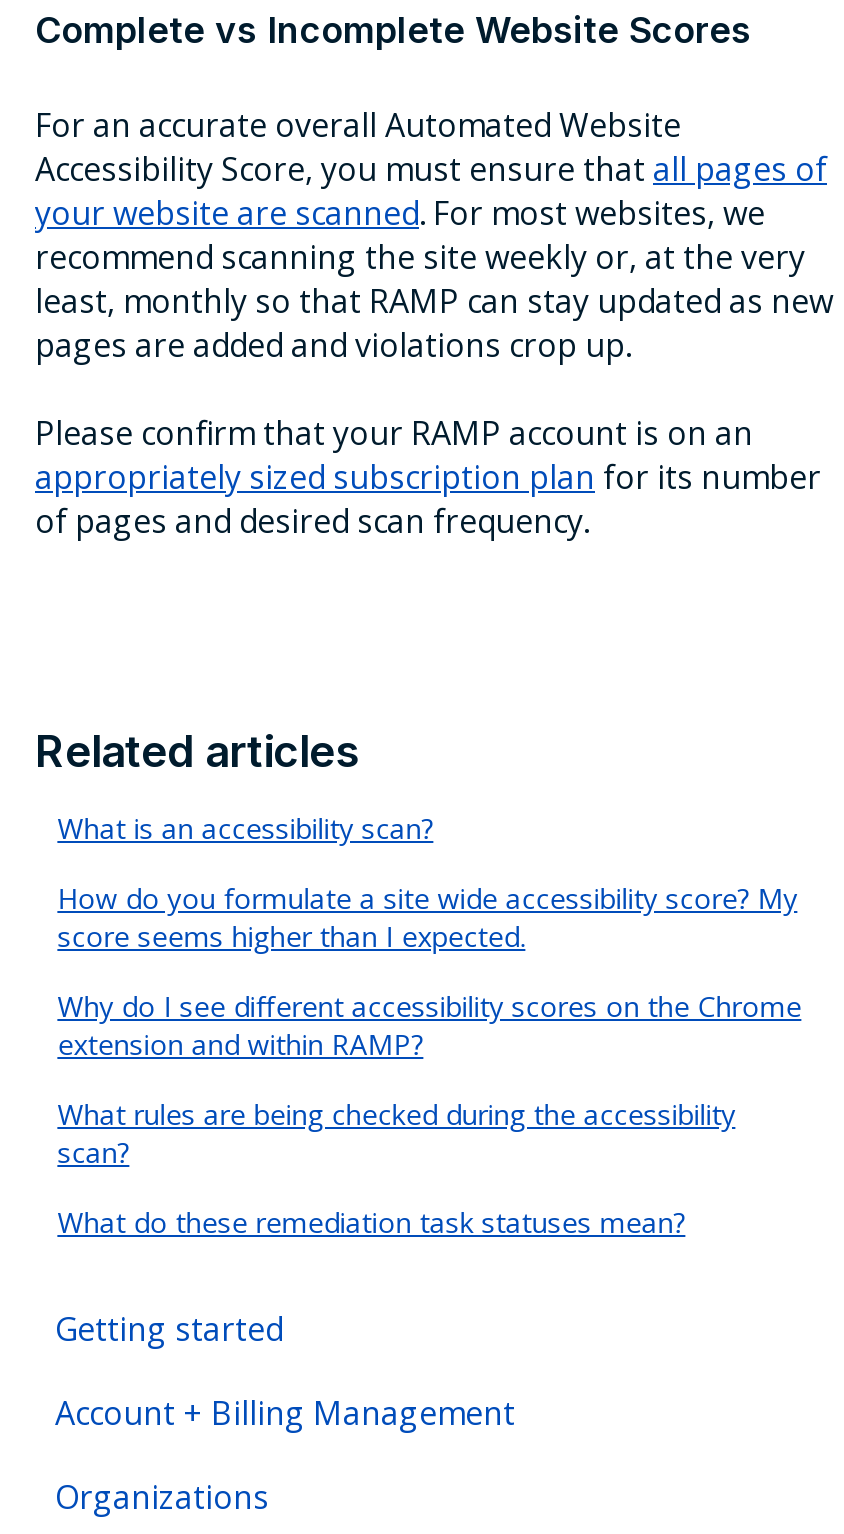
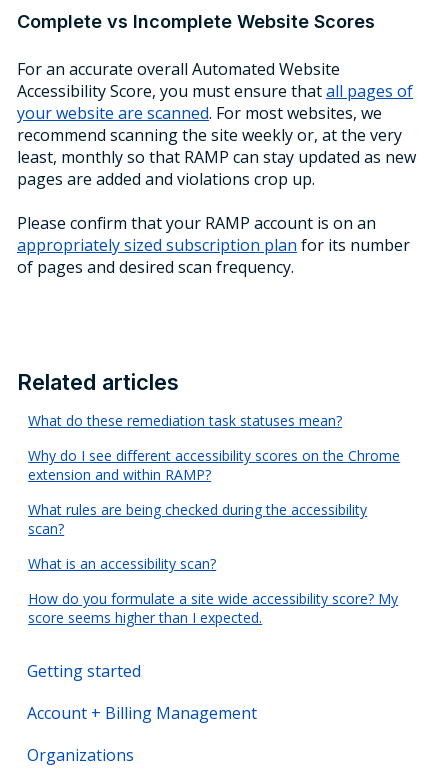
moved [57,810,797,956] -> [28,554,398,627]: What is an accessibility scan? | How do you formulate a site wide accessibility score? My | score seems higher than I expected.
moved [57,988,801,1172] -> [28,446,400,538]: Why do I see different accessibility scores on the Chrome | extension and within RAMP? | What rules are being checked during the accessibility | scan?
moved [57,1204,685,1242] -> [28,411,342,430]: What do these remediation task statuses mean?

